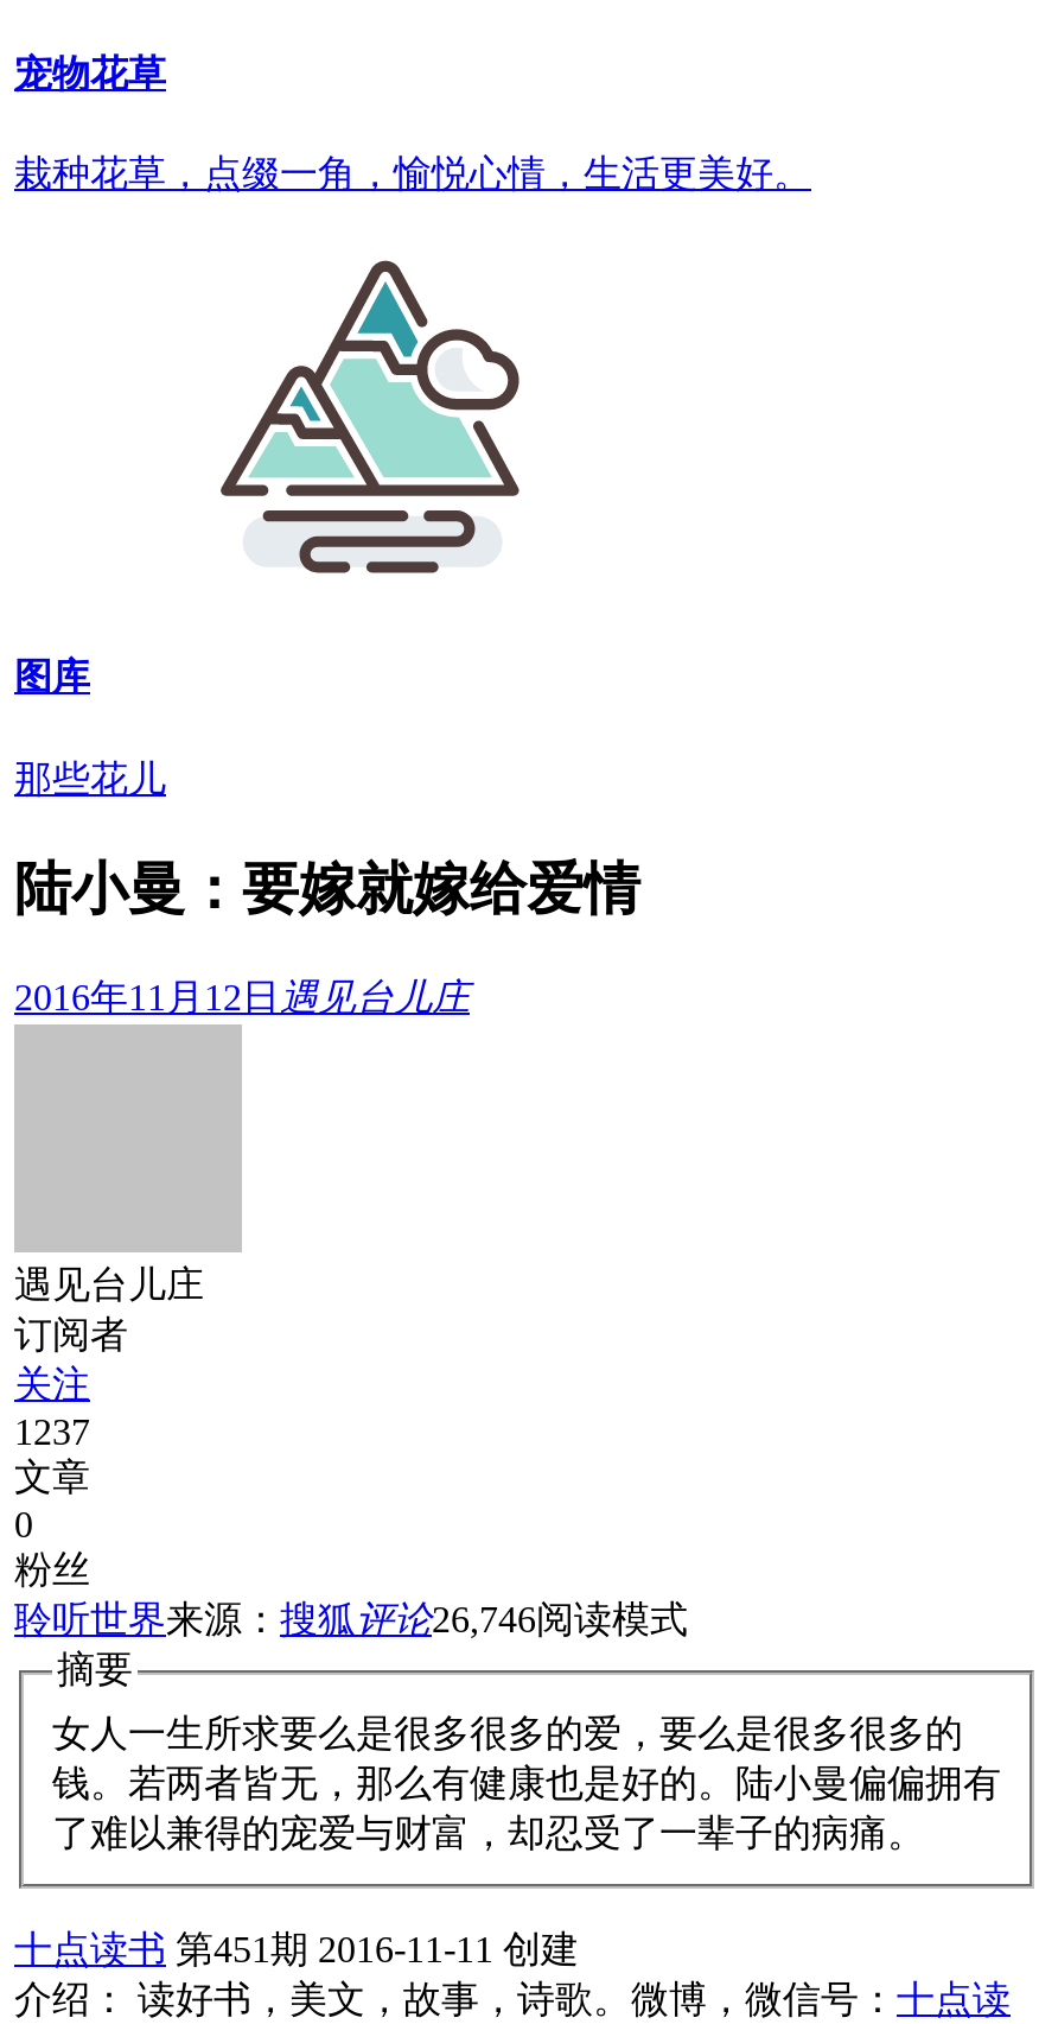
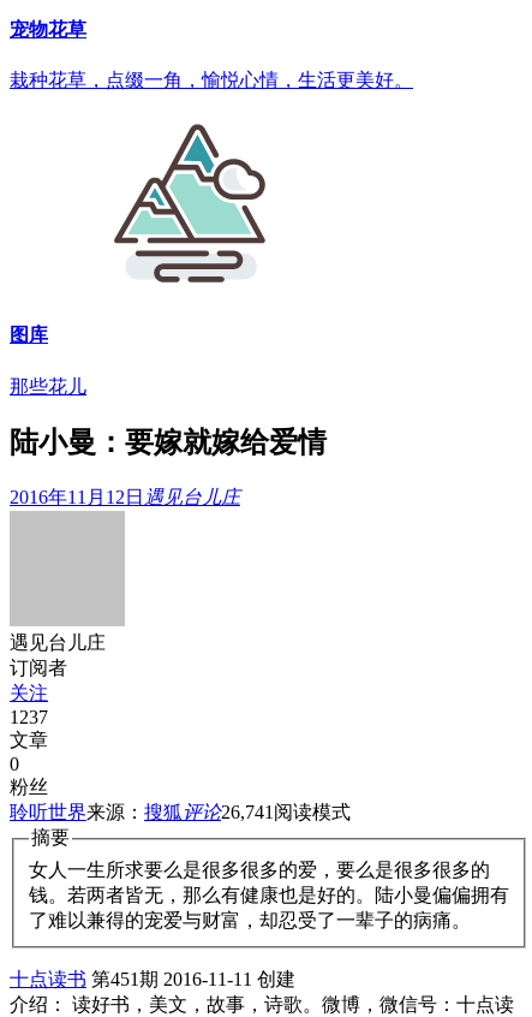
[14,1600,688,1640] 聆听世界来源：搜狐评论26,746阅读模式 -> [10,802,351,823] 聆听世界来源：搜狐评论26,741阅读模式

